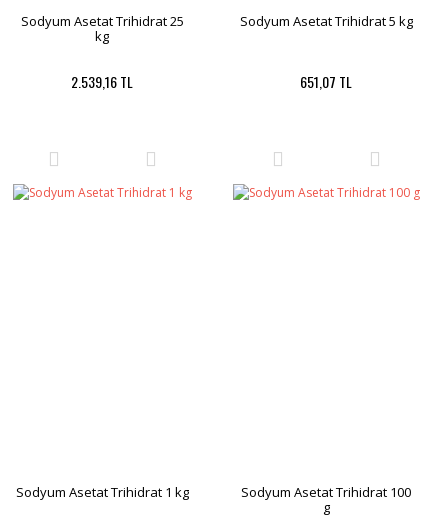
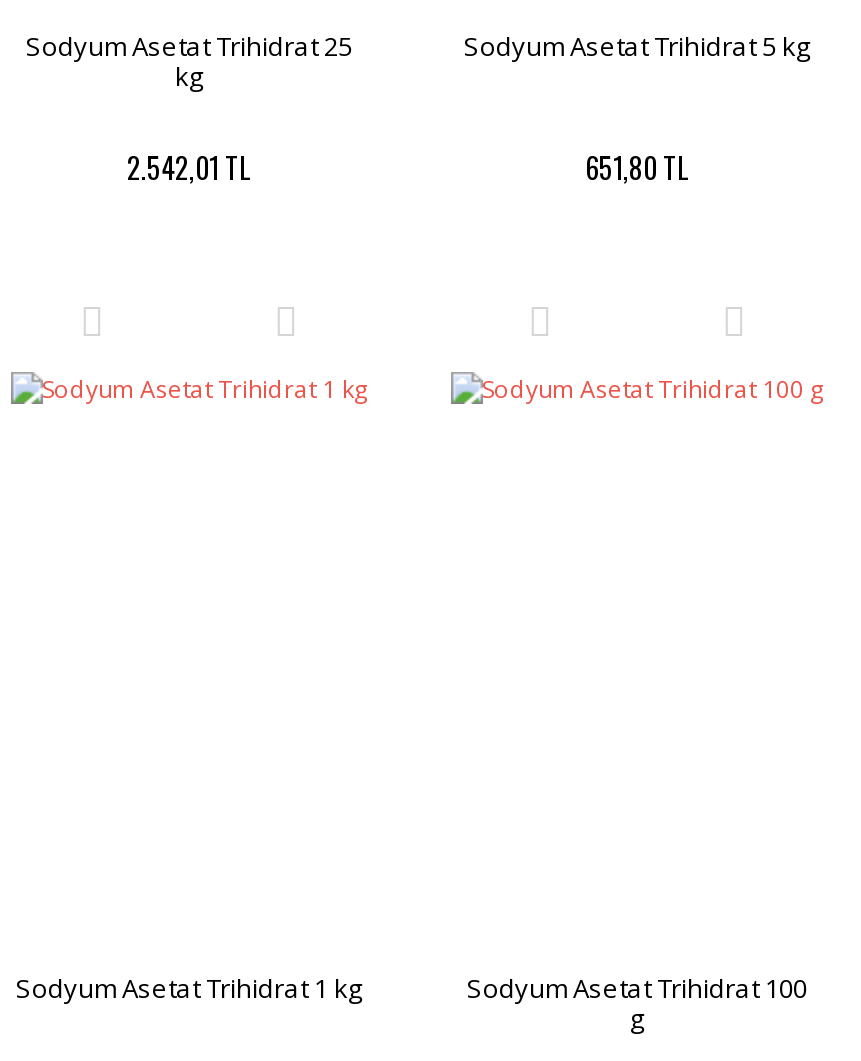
[71,71,133,92] 2.539,16 TL -> [127,146,251,188] 2.542,01 TL
[300,71,352,92] 651,07 TL -> [585,146,689,188] 651,80 TL

